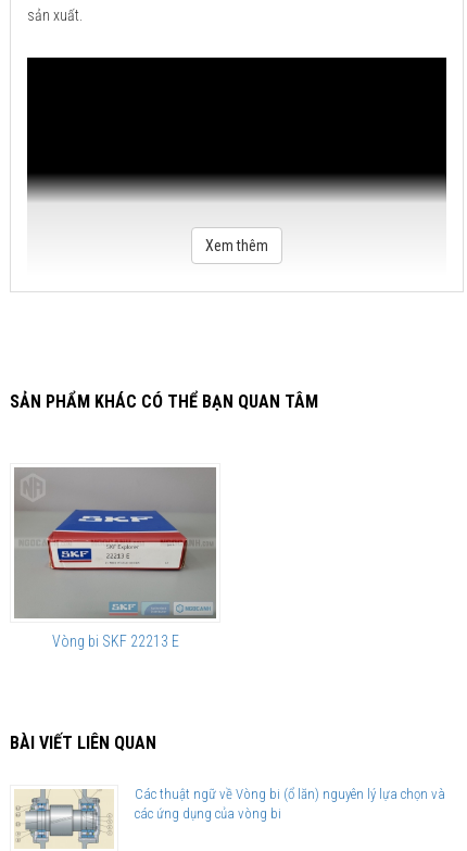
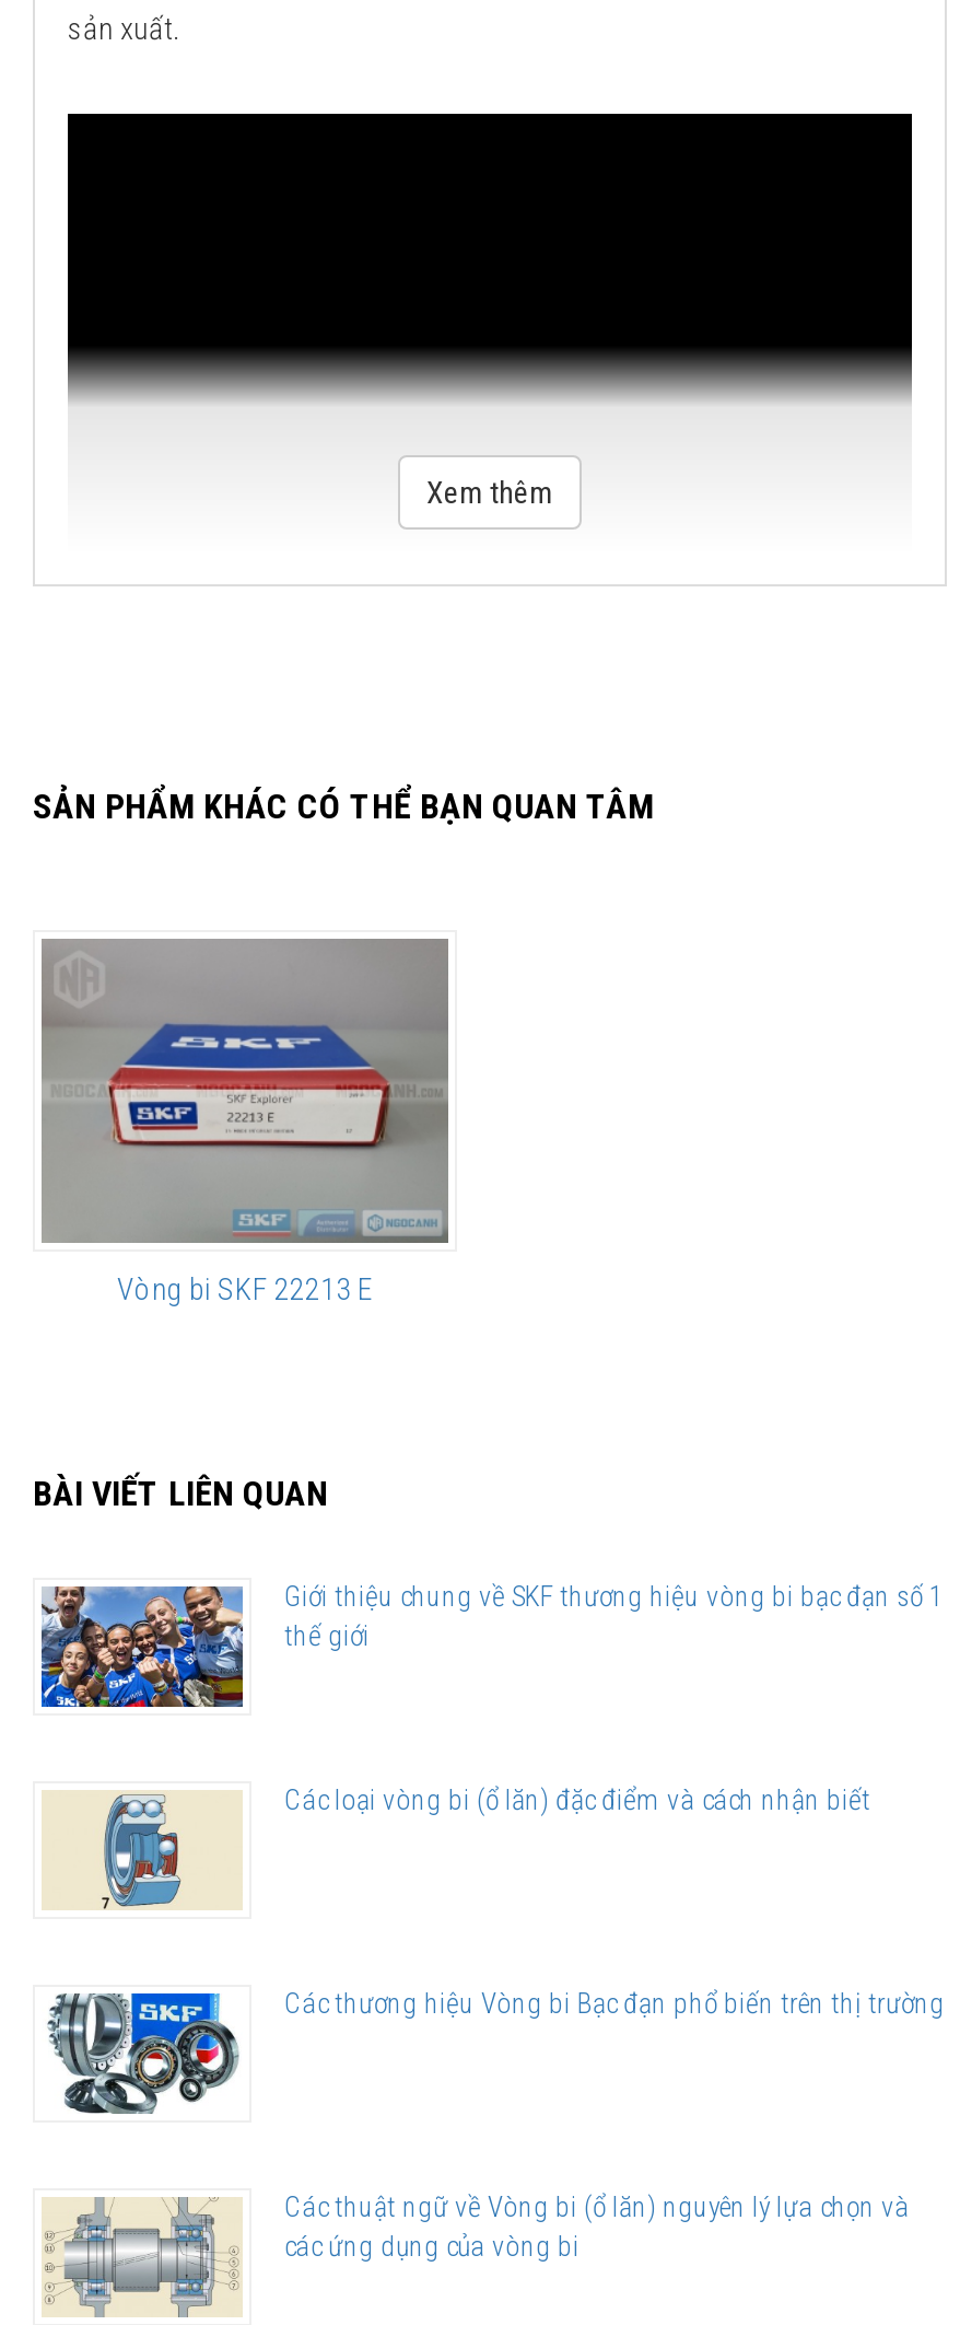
none -> [39,1579,943,1711] [image] | Giới thiệu chung về SKF thương hiệu vòng bi bạc đạn số 1 | thế giới
none -> [42,1783,870,1913] [image] | Các loại vòng bi (ổ lăn) đặc điểm và cách nhận biết
none -> [46,1987,945,2116] [image] | Các thương hiệu Vòng bi Bạc đạn phổ biến trên thị trường

